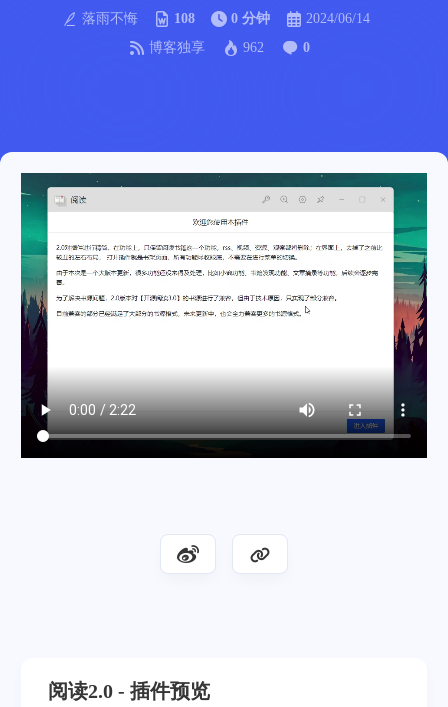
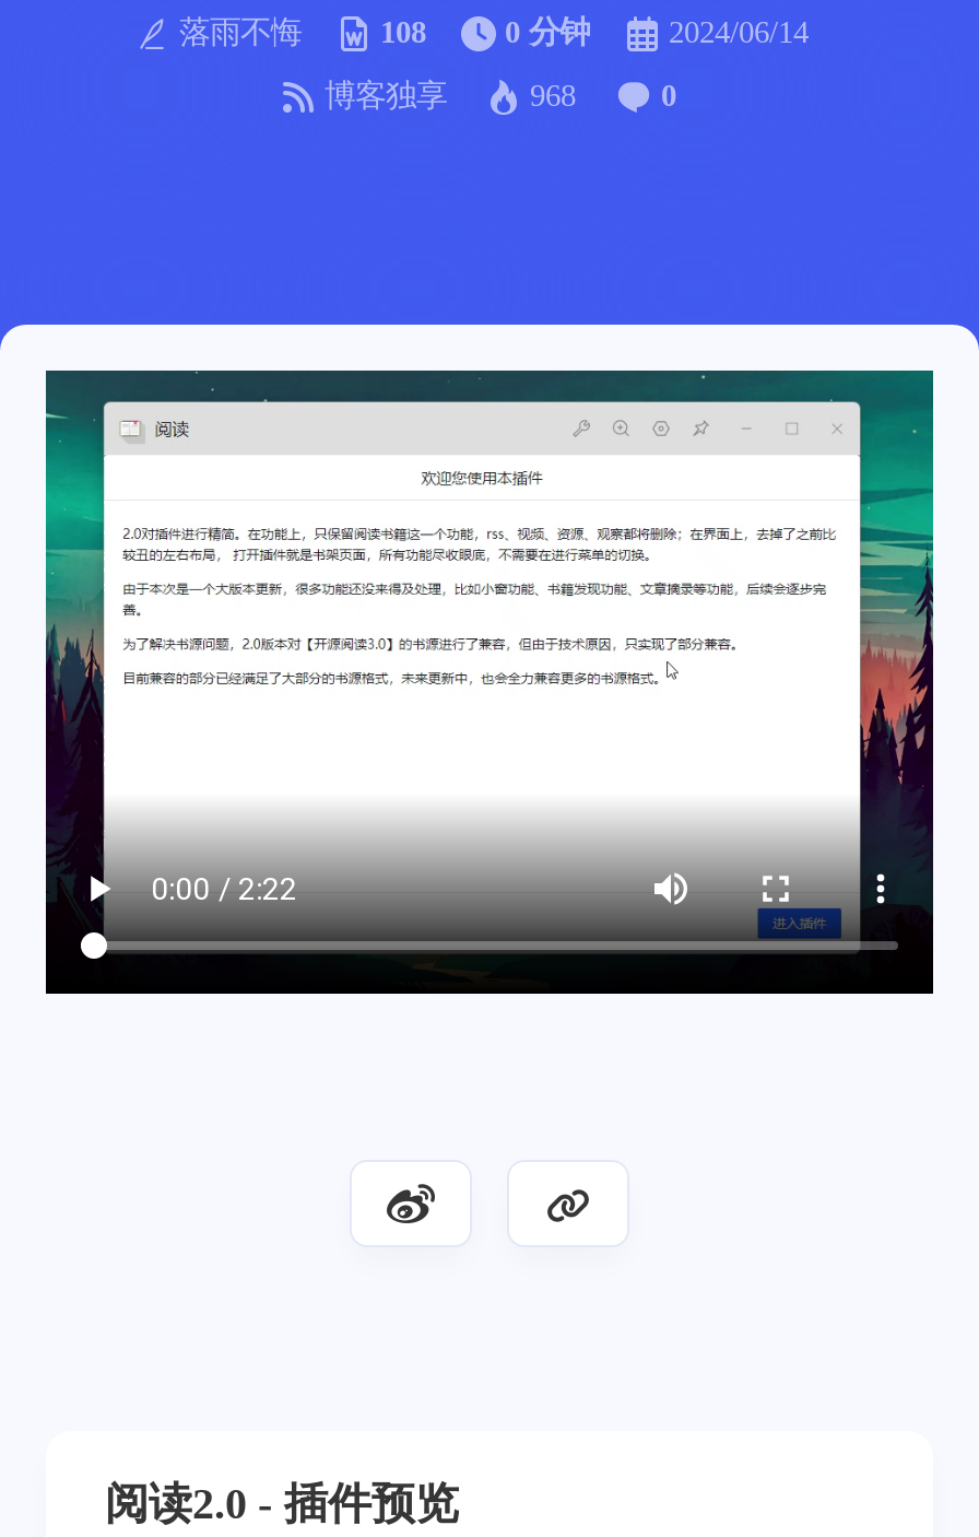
[242,39,263,55] 962 -> [530,78,576,113] 968

